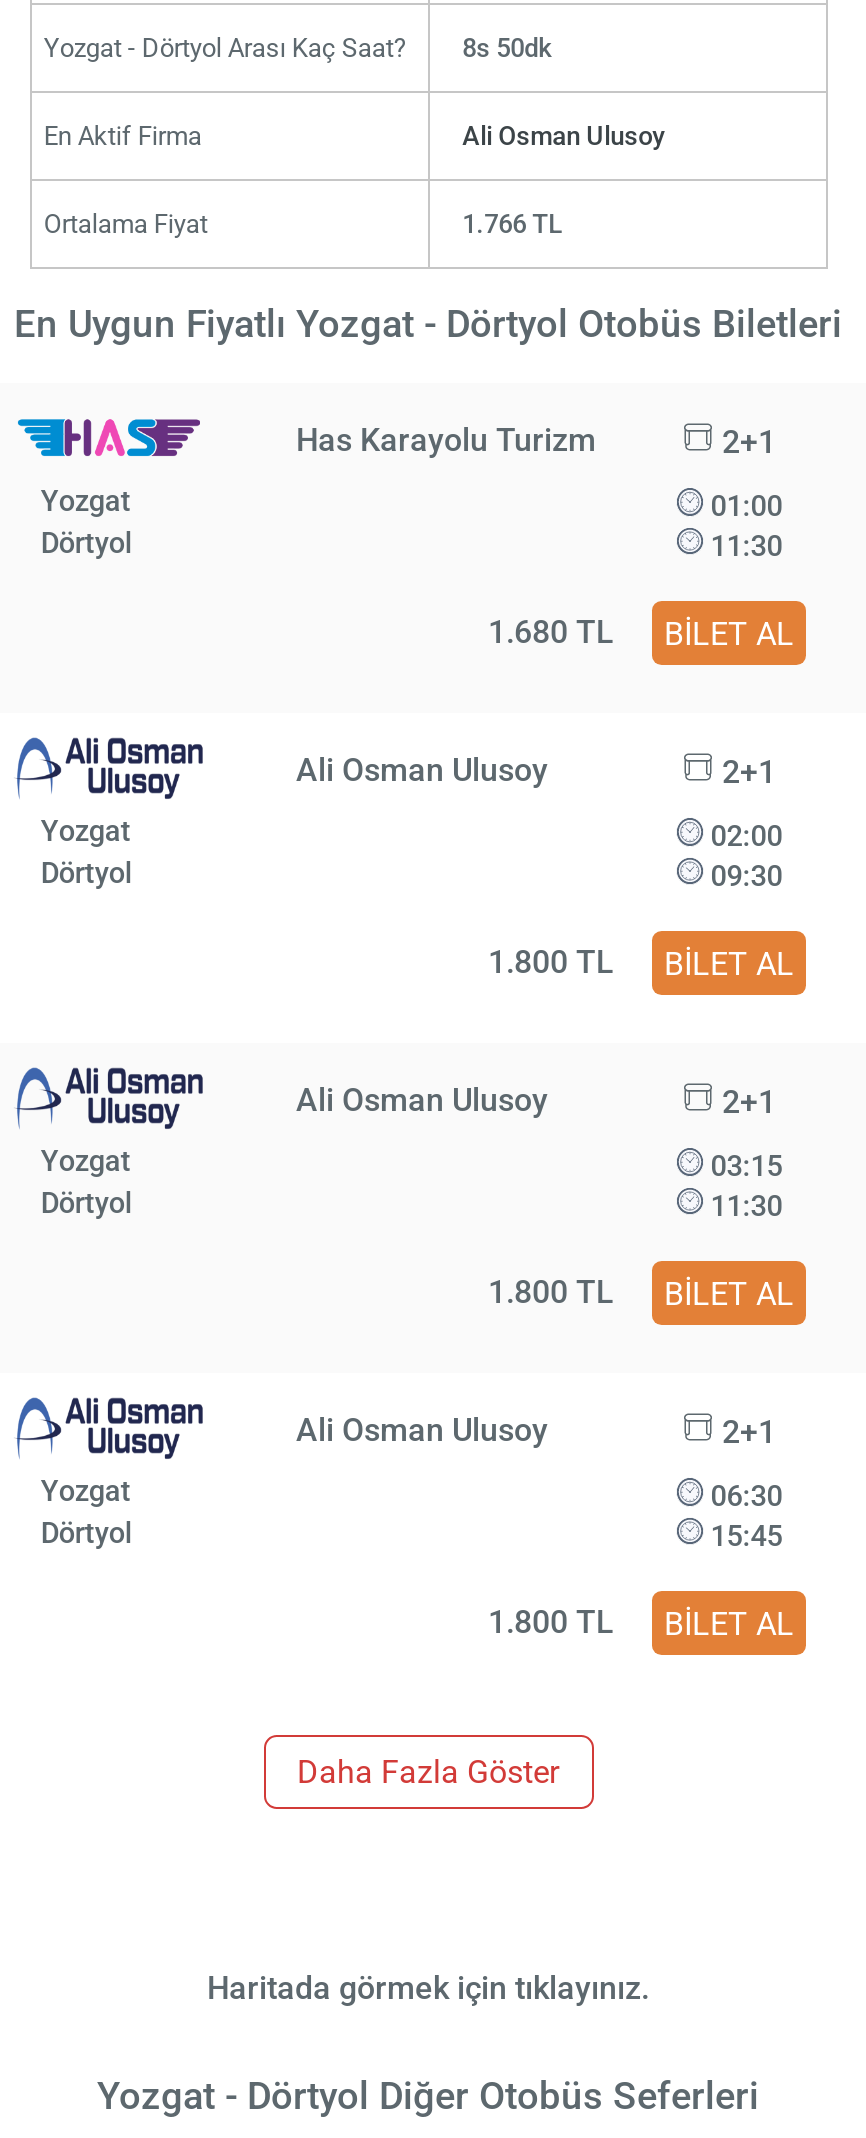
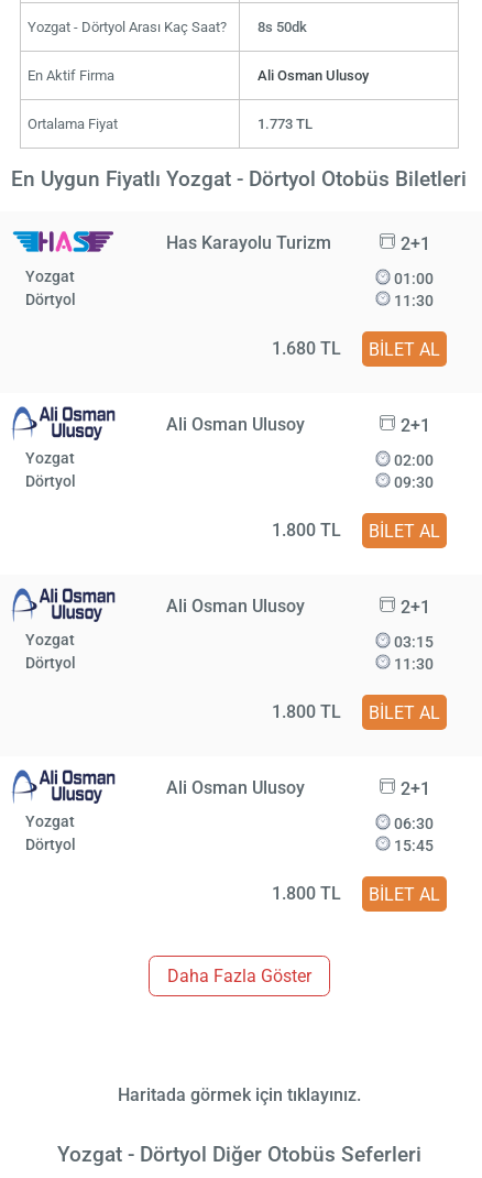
[462,209,562,239] 1.766 TL -> [258,115,313,132] 1.773 TL

